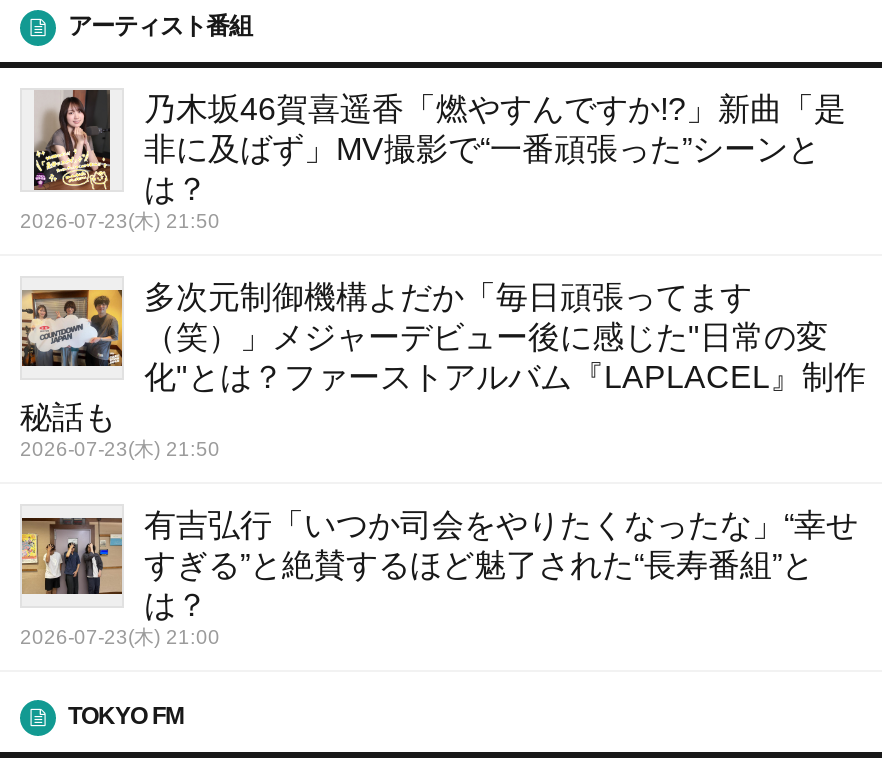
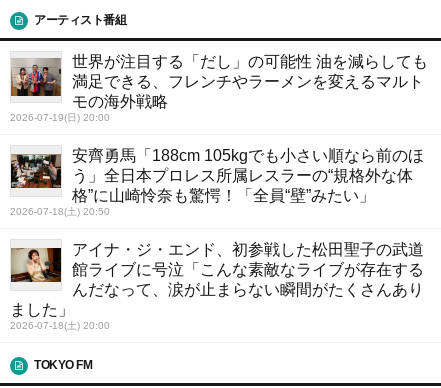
[20,88,846,233] [image] | 乃木坂46賀喜遥香「燃やすんですか!?」新曲「是 | 非に及ばず」MV撮影で“一番頑張った”シーンと | は？ | 2026-07-23(木) 21:50 -> [10,52,428,123] [image] | 世界が注目する「だし」の可能性 油を減らしても | 満足できる、フレンチやラーメンを変えるマルト | モの海外戦略 | 2026-07-19(日) 20:00
[20,279,866,461] [image] | 多次元制御機構よだか「毎日頑張ってます | （笑）」メジャーデビュー後に感じた"日常の変 | 化"とは？ファーストアルバム『LAPLACEL』制作 | 秘話も | 2026-07-23(木) 21:50 -> [10,146,424,217] [image] | 安齊勇馬「188cm 105kgでも小さい順なら前のほ | う」全日本プロレス所属レスラーの“規格外な体 | 格”に山崎怜奈も驚愕！「全員“壁”みたい」 | 2026-07-18(土) 20:50
[20,480,858,649] [image] | 有吉弘行「いつか司会をやりたくなったな」“幸せ | すぎる”と絶賛するほど魅了された“長寿番組”と | は？ | 2026-07-23(木) 21:00 -> [10,240,424,331] [image] | アイナ・ジ・エンド、初参戦した松田聖子の武道 | 館ライブに号泣「こんな素敵なライブが存在する | んだなって、涙が止まらない瞬間がたくさんあり | ました」 | 2026-07-18(土) 20:00

